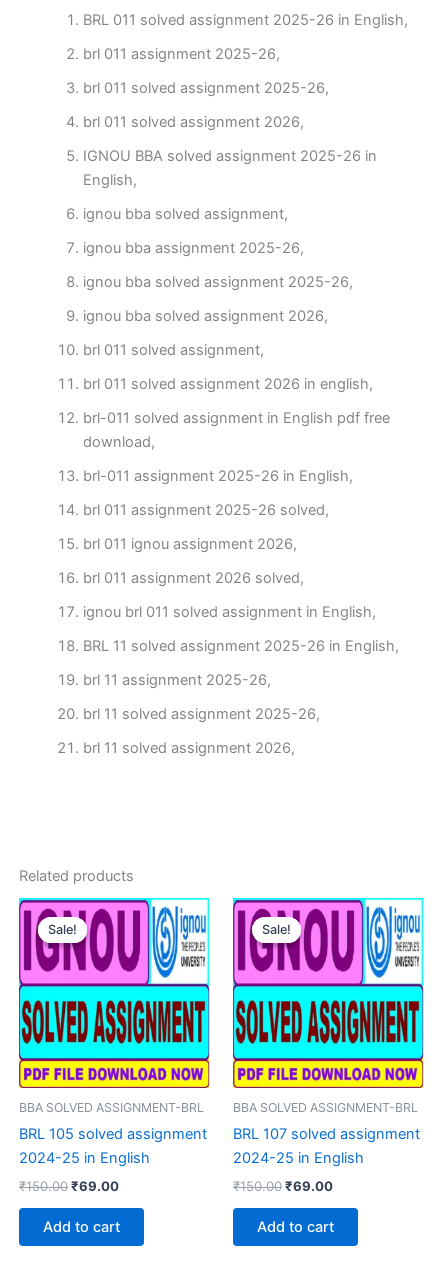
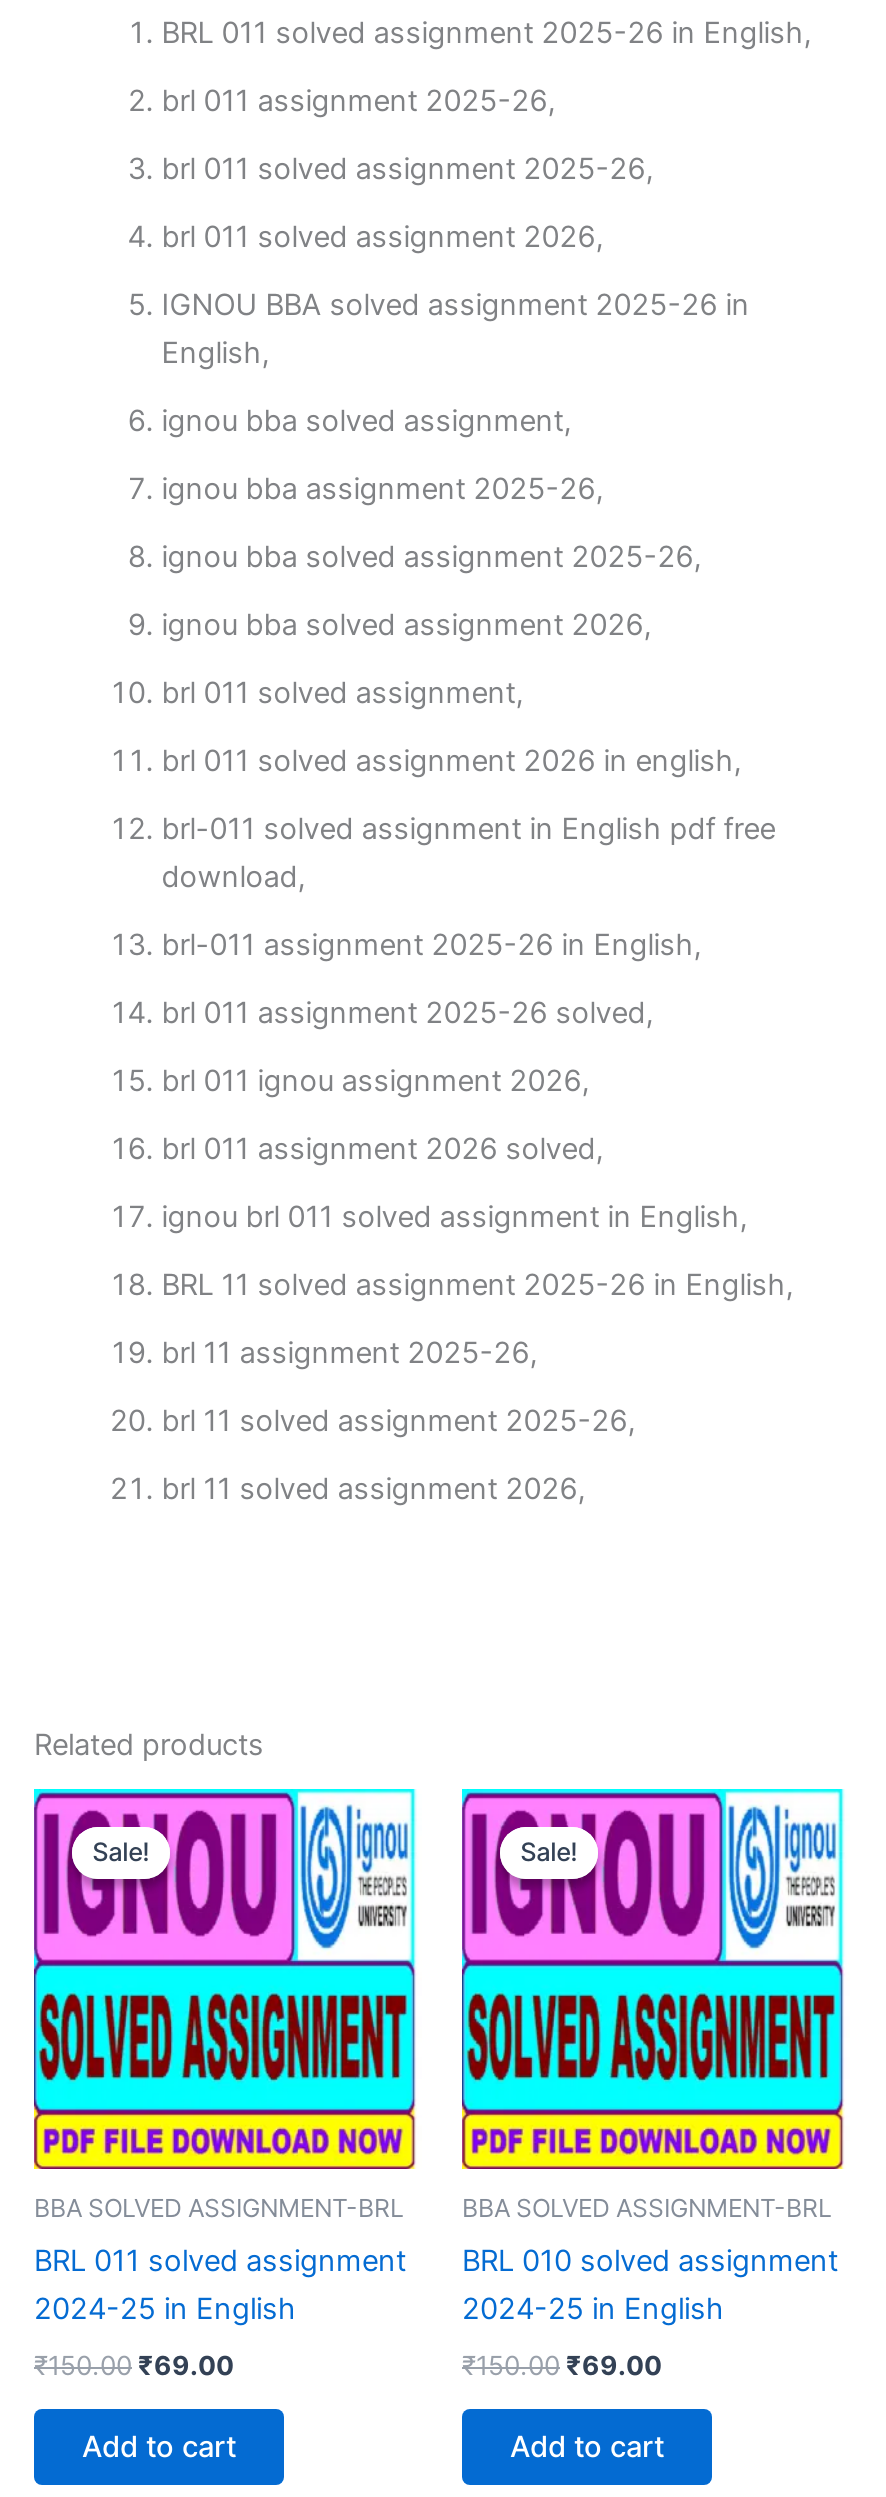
[19,1125,207,1143] BRL 105 solved assignment -> [34,2244,406,2280] BRL 011 solved assignment
[233,1125,420,1143] BRL 107 solved assignment -> [462,2244,838,2280] BRL 010 solved assignment

